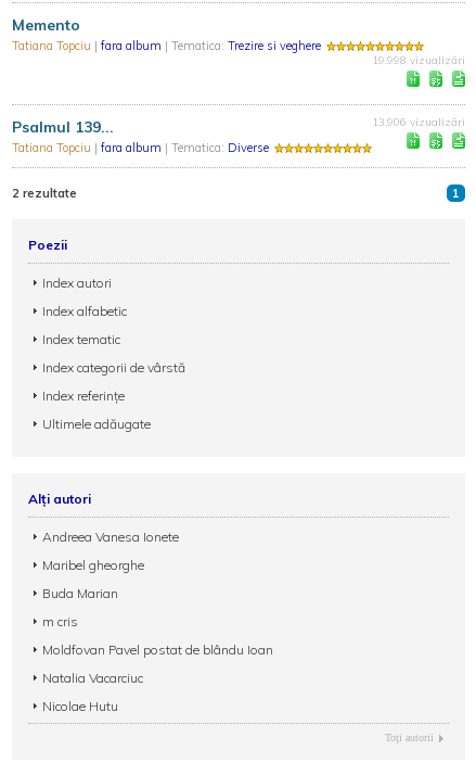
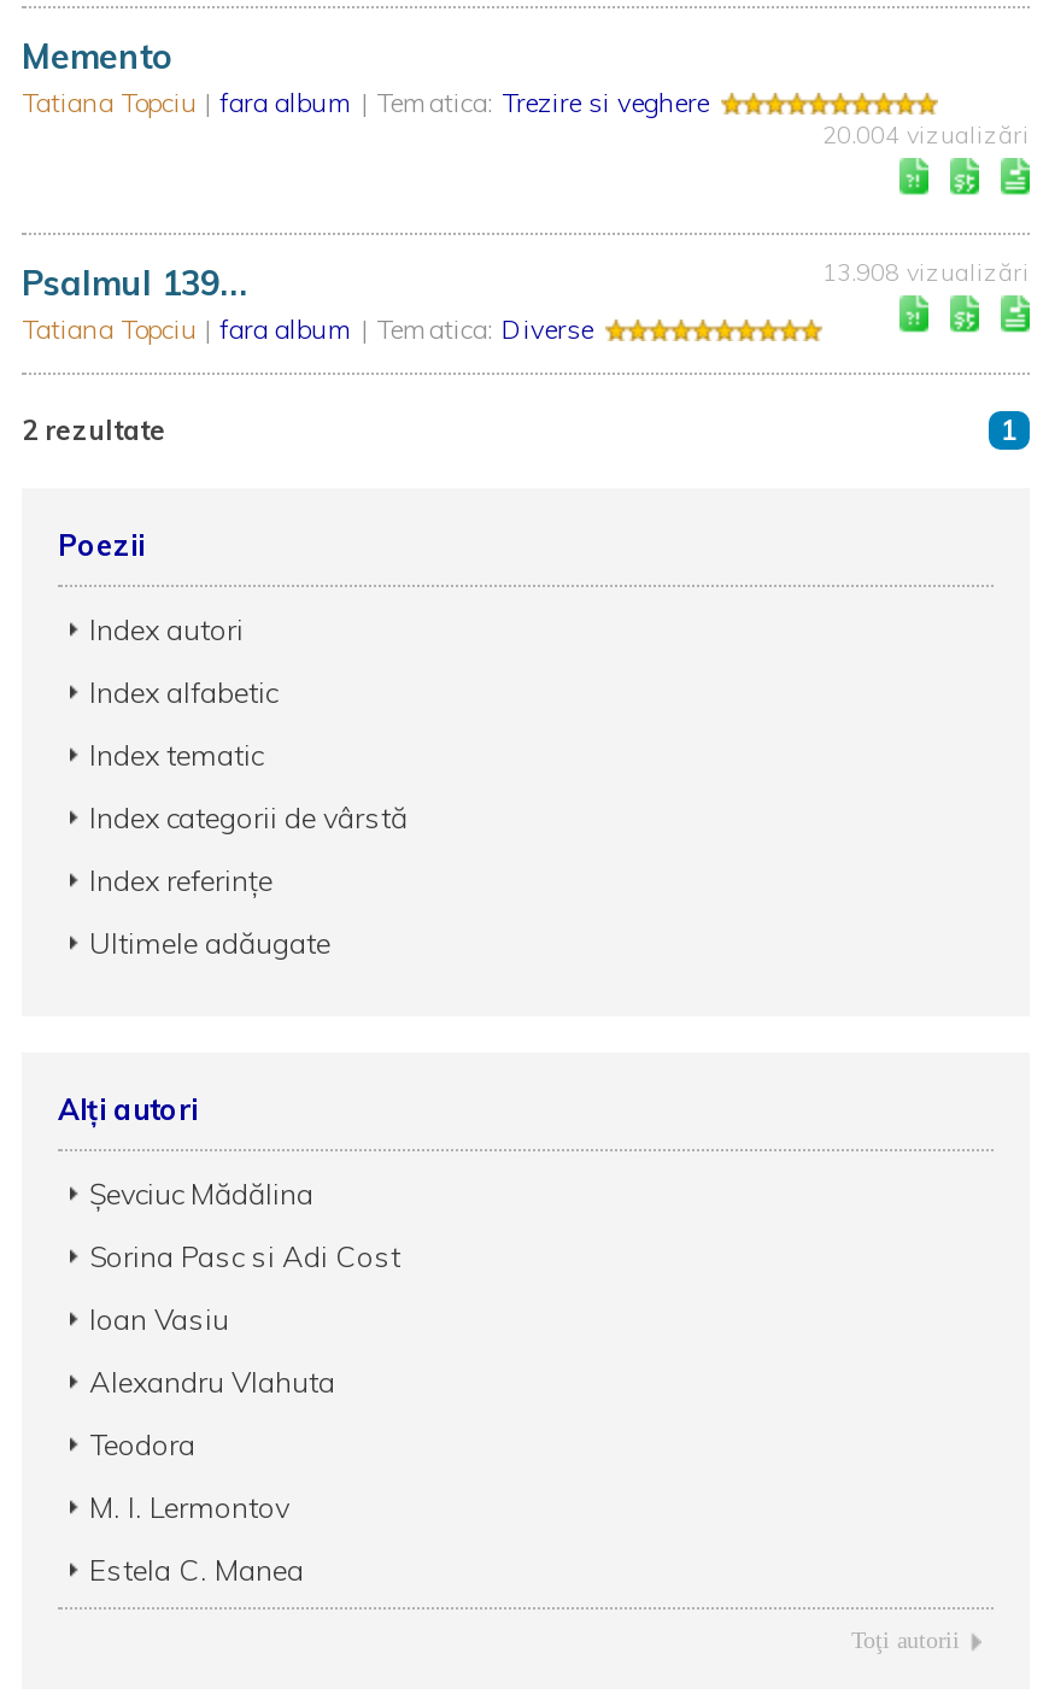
[372,53,465,67] 19.998 vizualizări -> [822,119,1030,151] 20.004 vizualizări
[372,115,465,129] 13.906 vizualizări -> [822,257,1030,288] 13.908 vizualizări
[42,529,179,545] Andreea Vanesa Ionete -> [89,1176,313,1212] Șevciuc Mădălina
[42,557,144,573] Maribel gheorghe -> [89,1238,400,1274] Sorina Pasc si Adi Cost
[42,585,118,601] Buda Marian -> [89,1301,229,1337] Ioan Vasiu
[42,613,78,630] m cris -> [89,1364,335,1400] Alexandru Vlahuta
[42,641,273,658] Moldfovan Pavel postat de blându Ioan -> [89,1426,195,1462] Teodora
[42,670,143,686] Natalia Vacarciuc -> [89,1489,289,1525] M. I. Lermontov
[42,698,118,714] Nicolae Hutu -> [89,1552,304,1588] Estela C. Manea

